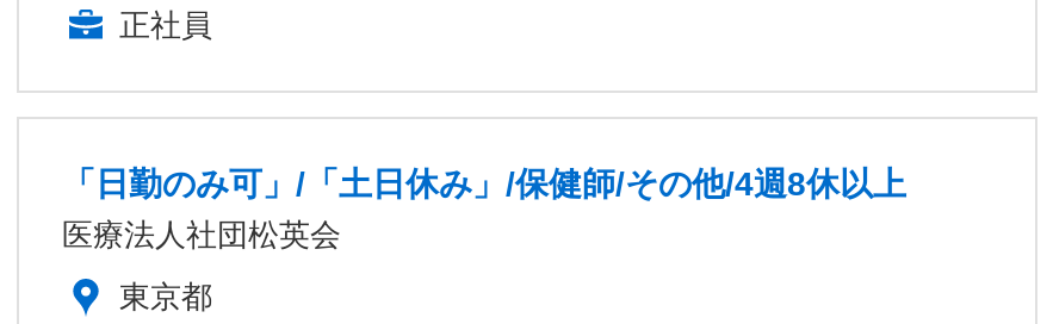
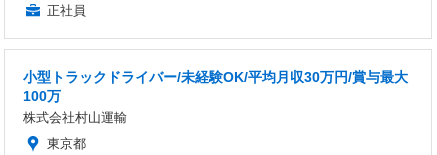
[62,164,906,252] 「日勤のみ可」/「土日休み」/保健師/その他/4週8休以上 | 医療法人社団松英会 -> [23,69,408,125] 小型トラックドライバー/未経験OK/平均月収30万円/賞与最大 | 100万 | 株式会社村山運輸

